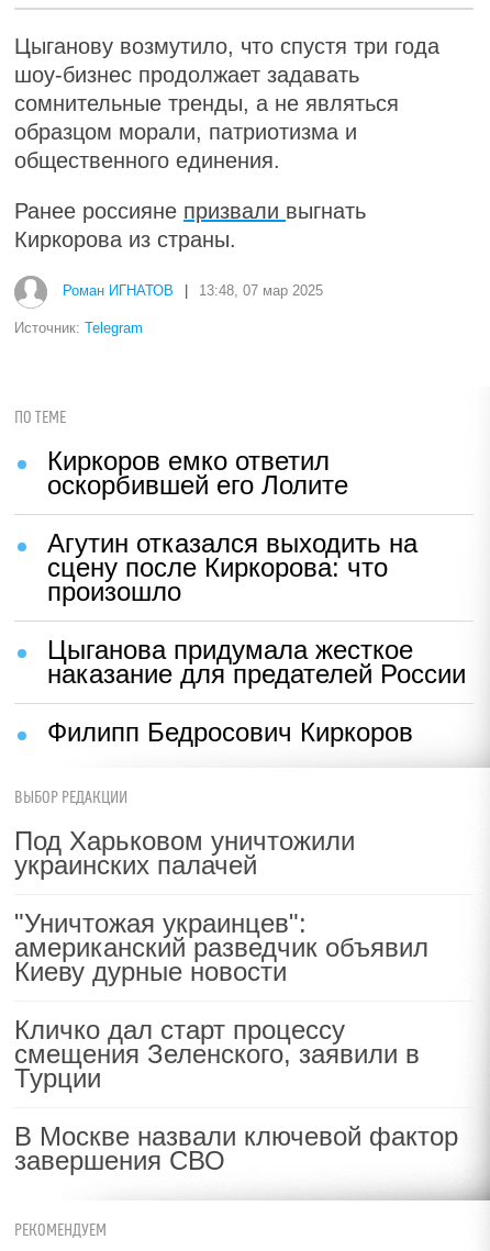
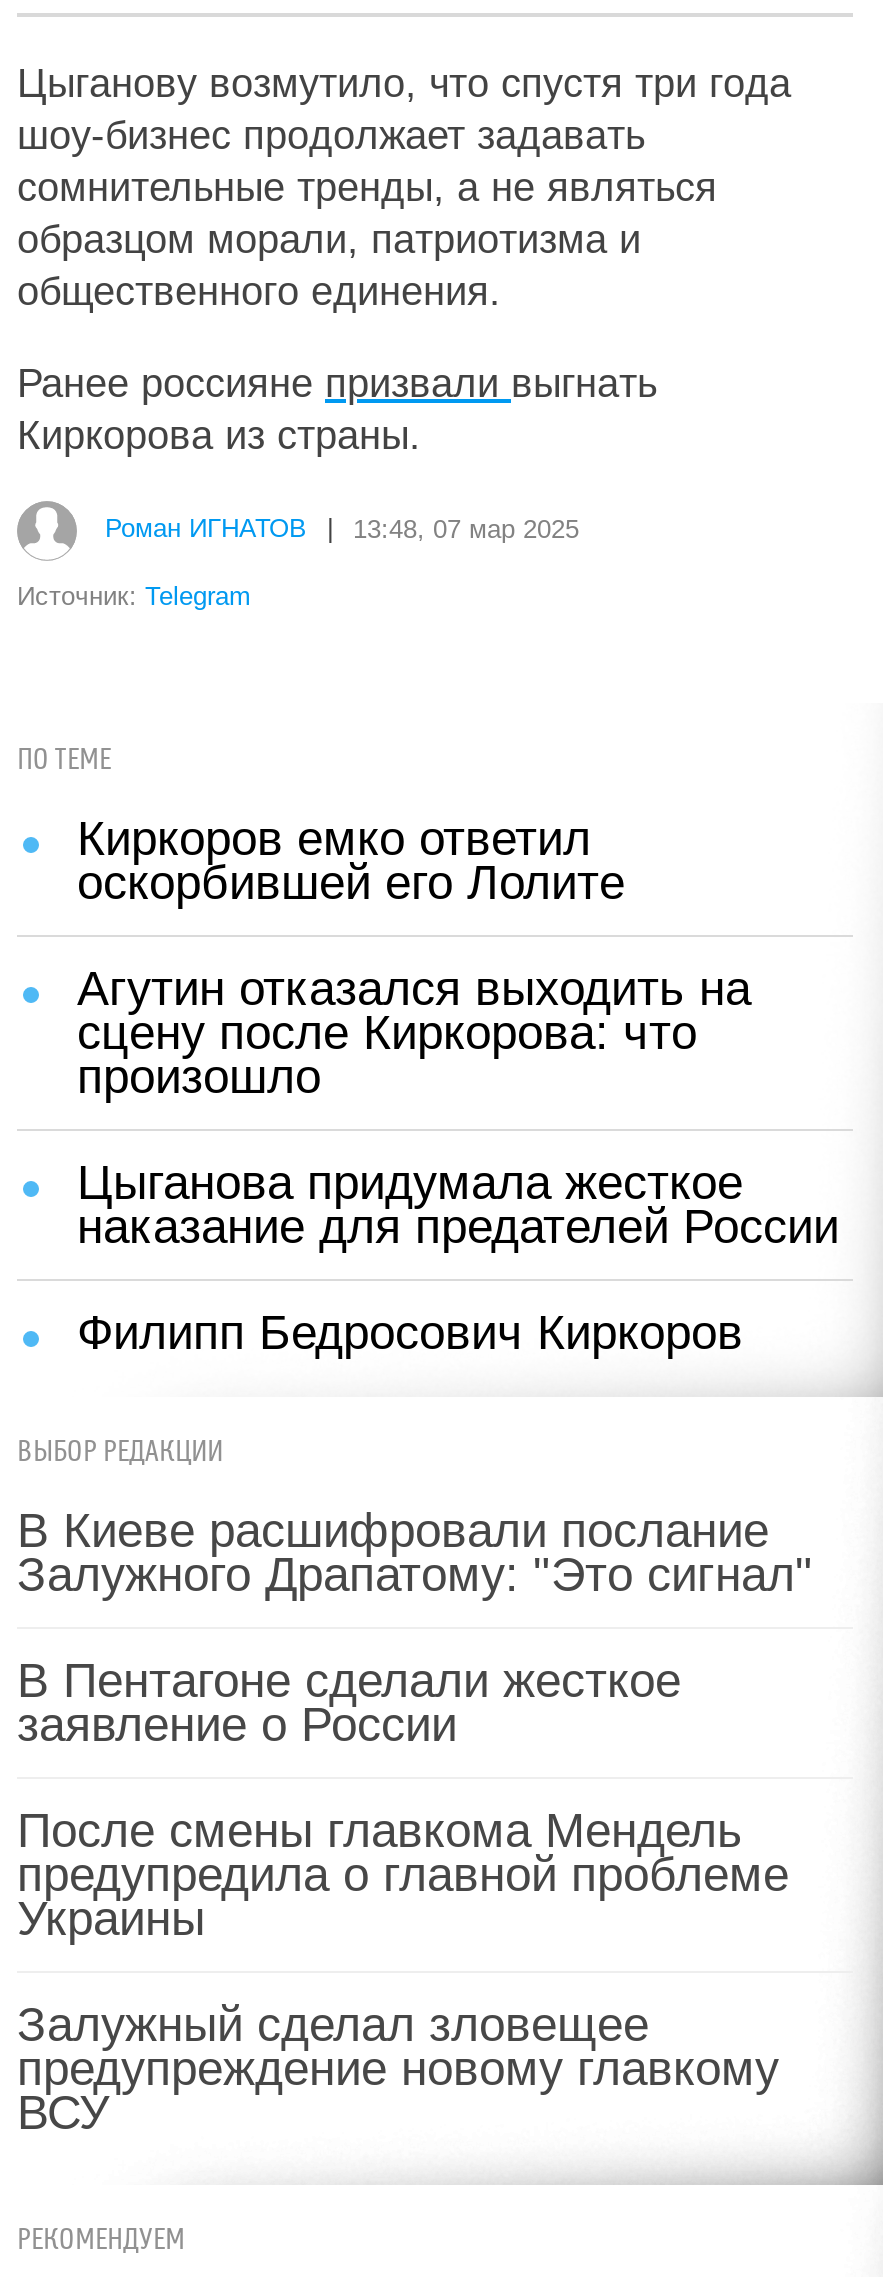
[14,826,355,880] Под Харьковом уничтожили | украинских палачей -> [17,1503,813,1601] В Киеве расшифровали послание | Залужного Драпатому: "Это сигнал"
[14,908,428,986] "Уничтожая украинцев": | американский разведчик объявил | Киеву дурные новости -> [17,1653,681,1751] В Пентагоне сделали жесткое | заявление о России
[14,1015,420,1093] Кличко дал старт процессу | смещения Зеленского, заявили в | Турции -> [17,1803,789,1945] После смены главкома Мендель | предупредила о главной проблеме | Украины
[14,1121,458,1175] В Москве назвали ключевой фактор | завершения СВО -> [17,1997,779,2139] Залужный сделал зловещее | предупреждение новому главкому | ВСУ

